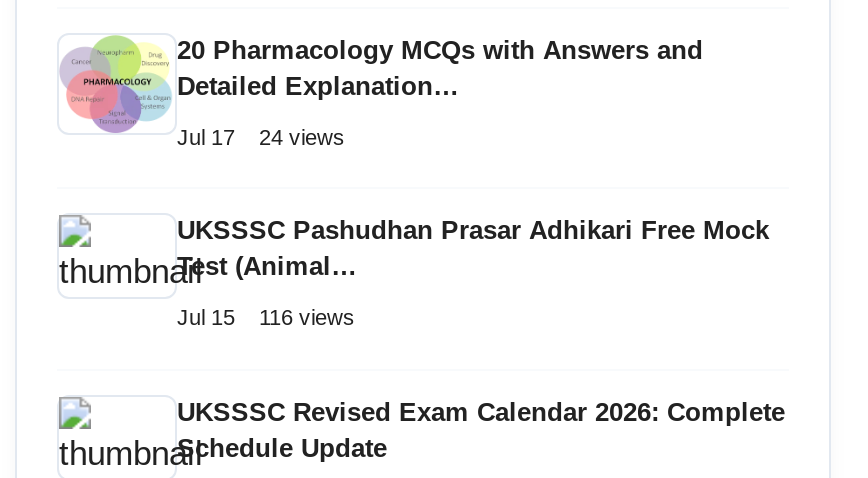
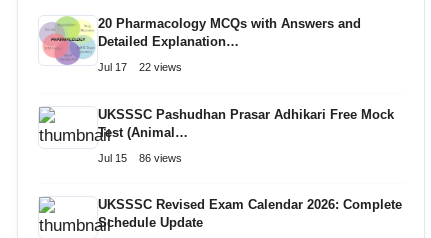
[177,124,345,148] Jul 17 24 views -> [98,61,182,73] Jul 17 22 views
[177,305,355,329] Jul 15 116 views -> [98,152,182,164] Jul 15 86 views

